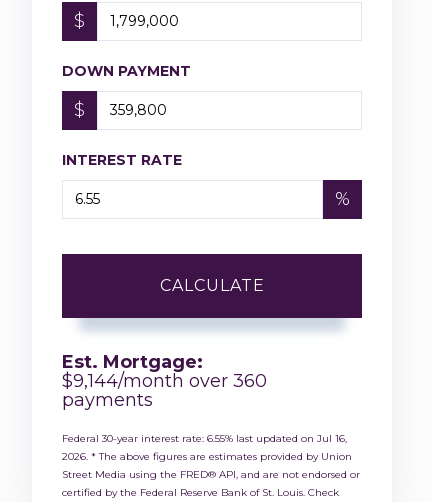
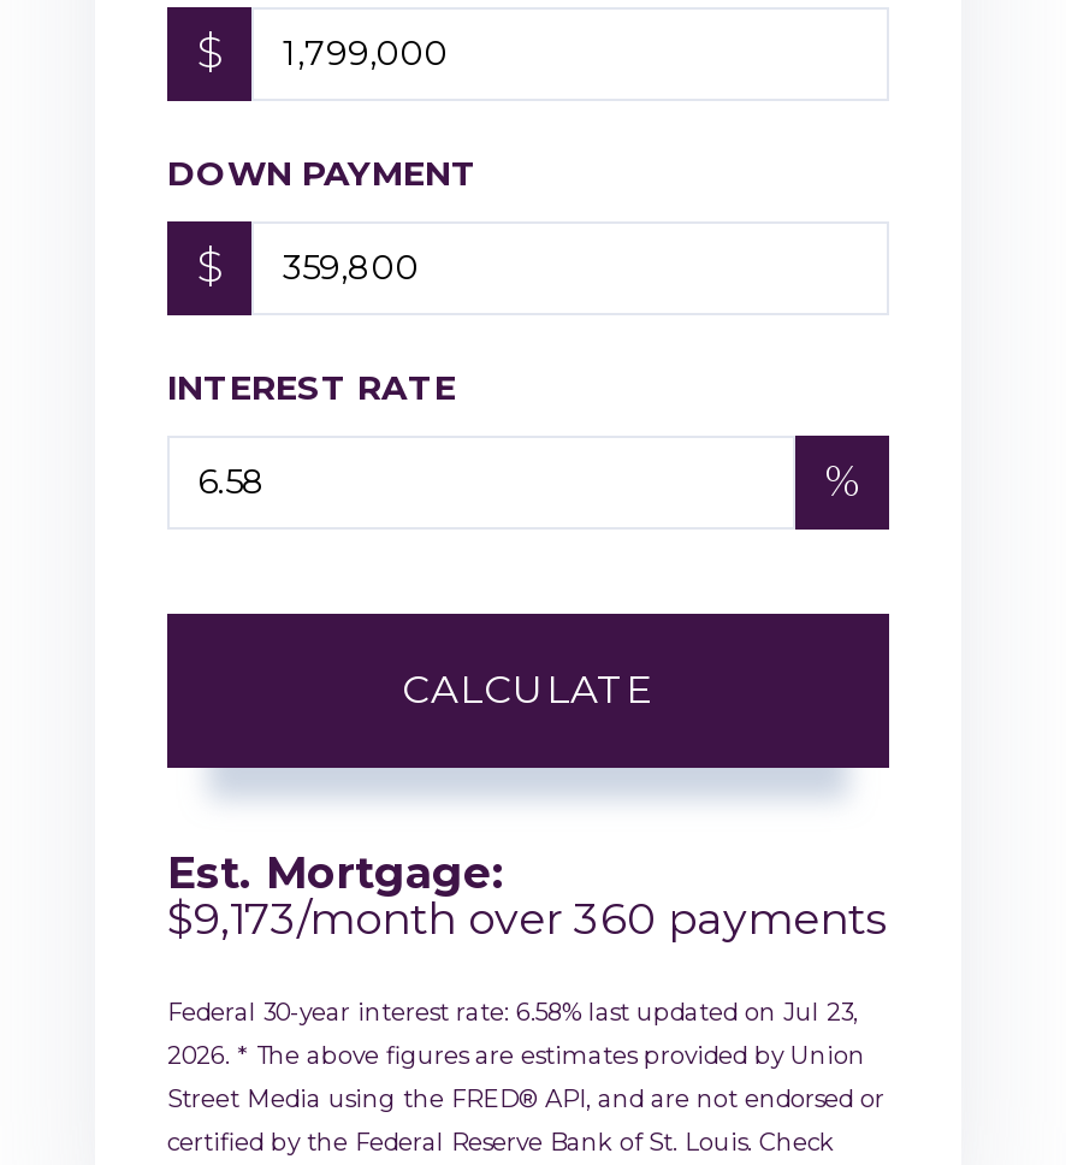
[62,370,267,411] $9,144/month over 360 | payments -> [167,893,887,946] $9,173/month over 360 payments
[62,432,347,445] Federal 30-year interest rate: 6.55% last updated on Jul 16, -> [167,996,858,1028] Federal 30-year interest rate: 6.58% last updated on Jul 23,

